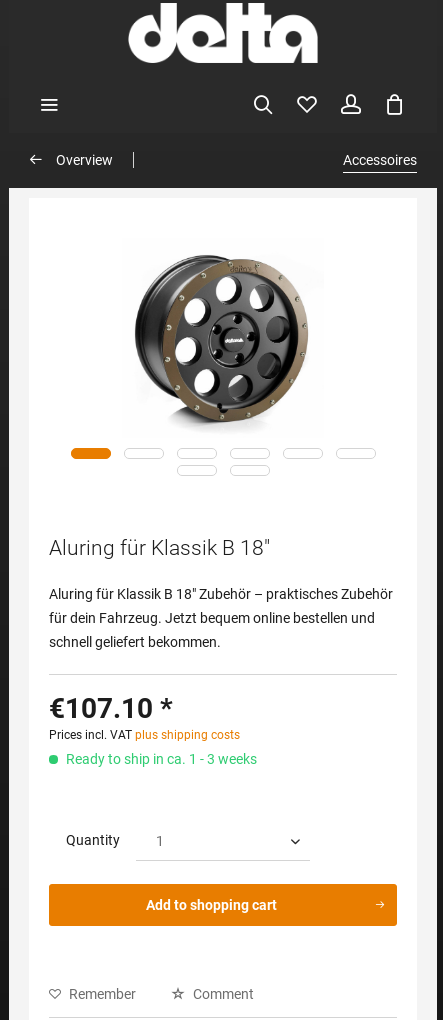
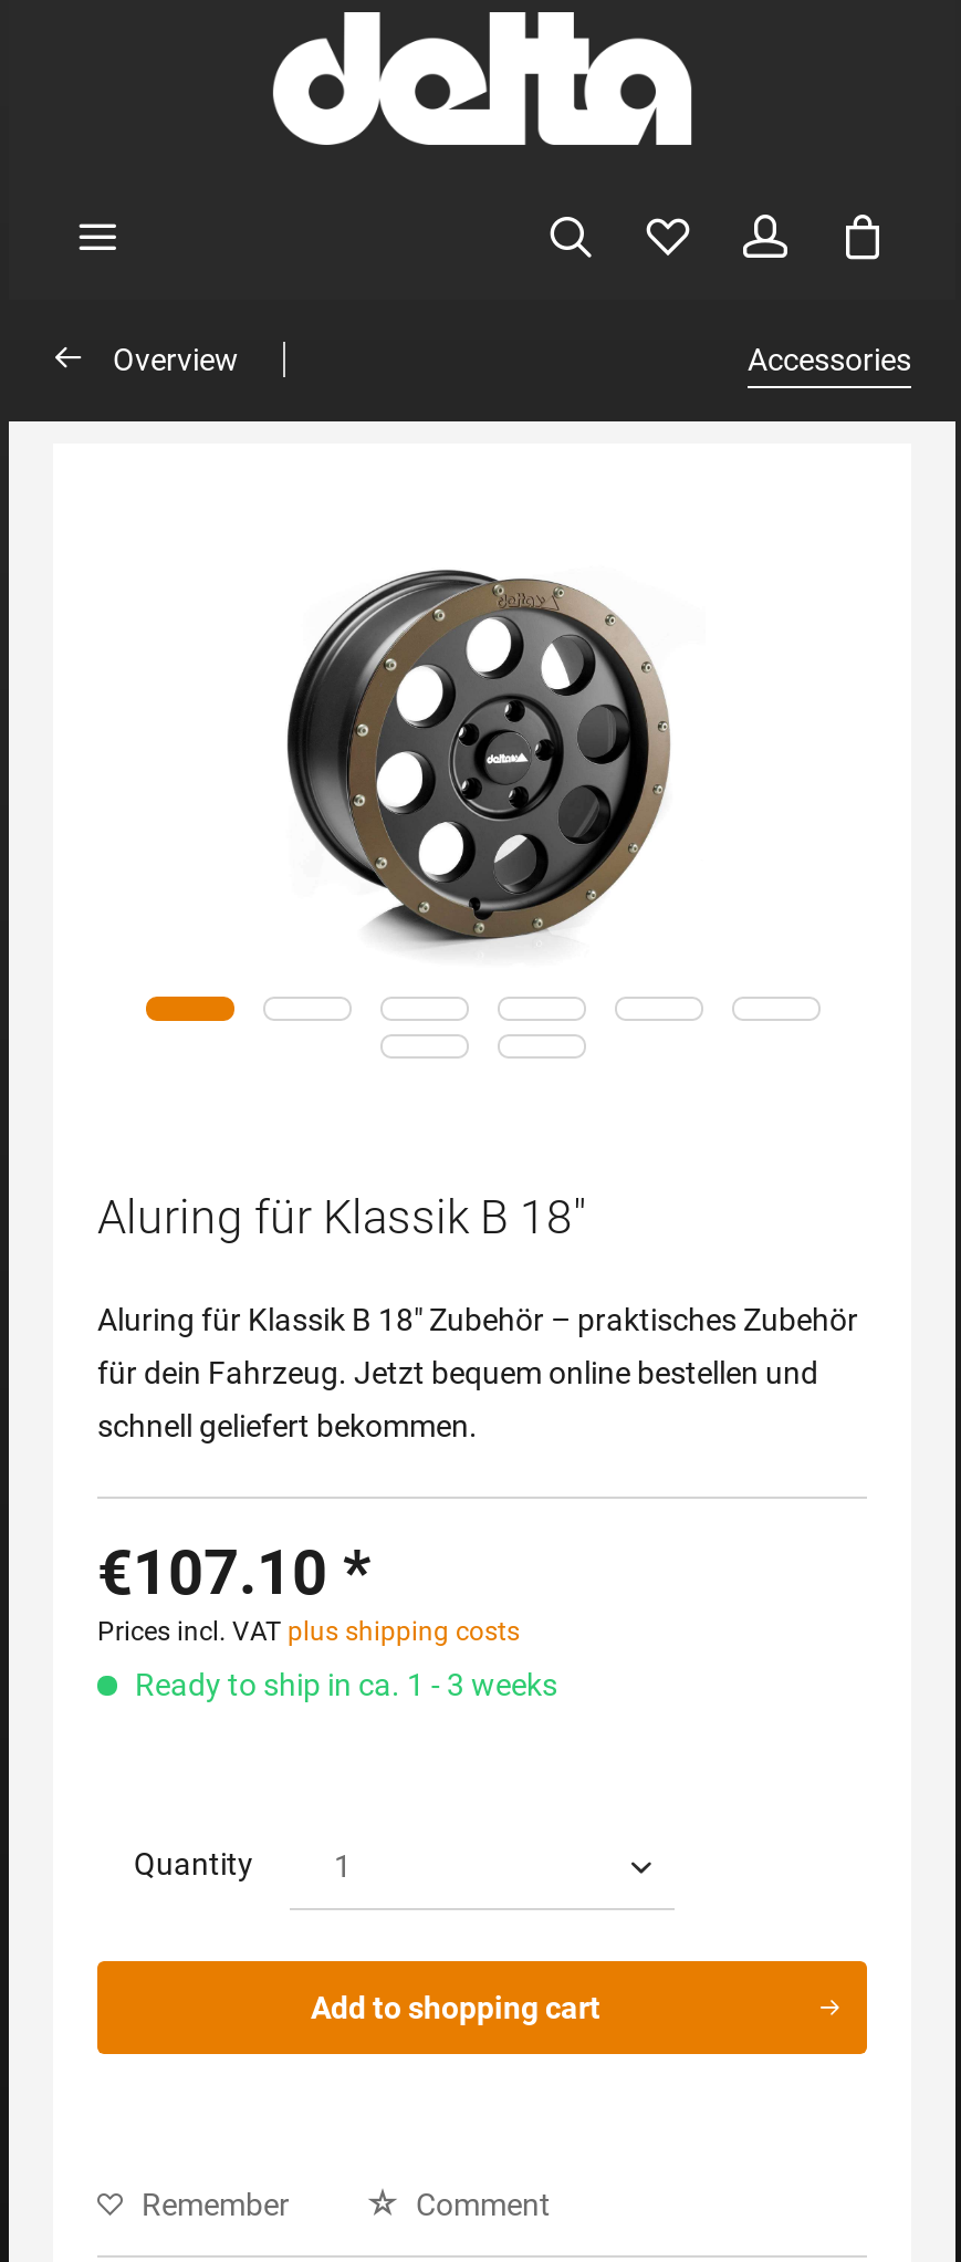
[343,152,417,168] Accessoires -> [748,342,911,377] Accessories

